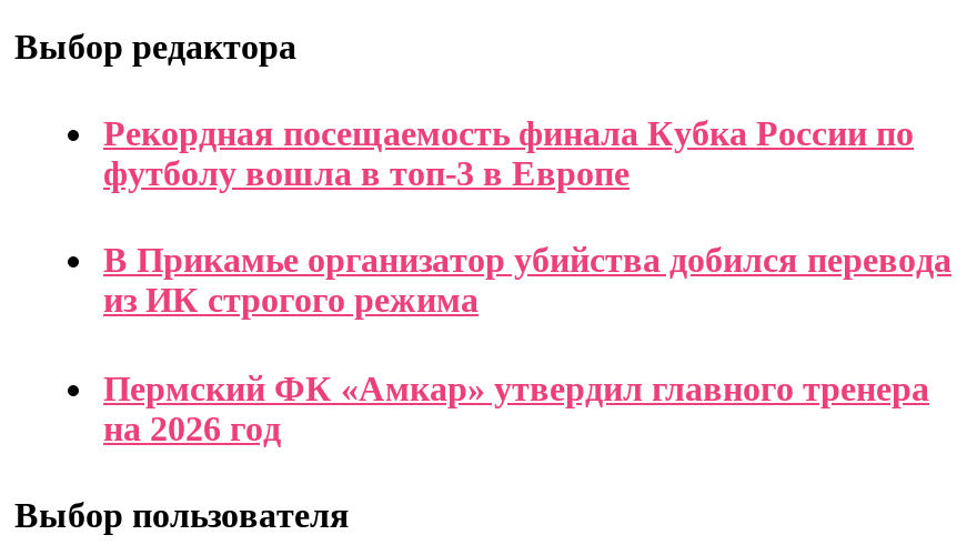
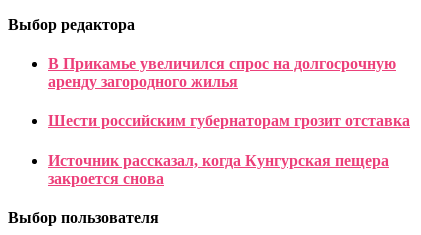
[103,114,914,192] Рекордная посещаемость финала Кубка России по | футболу вошла в топ-3 в Европе -> [48,55,396,90] В Прикамье увеличился спрос на долгосрочную | аренду загородного жилья
[103,242,951,319] В Прикамье организатор убийства добился перевода | из ИК строгого режима -> [48,112,410,129] Шести российским губернаторам грозит отставка
[103,369,929,446] Пермский ФК «Амкар» утвердил главного тренера | на 2026 год -> [48,151,389,186] Источник рассказал, когда Кунгурская пещера | закроется снова

